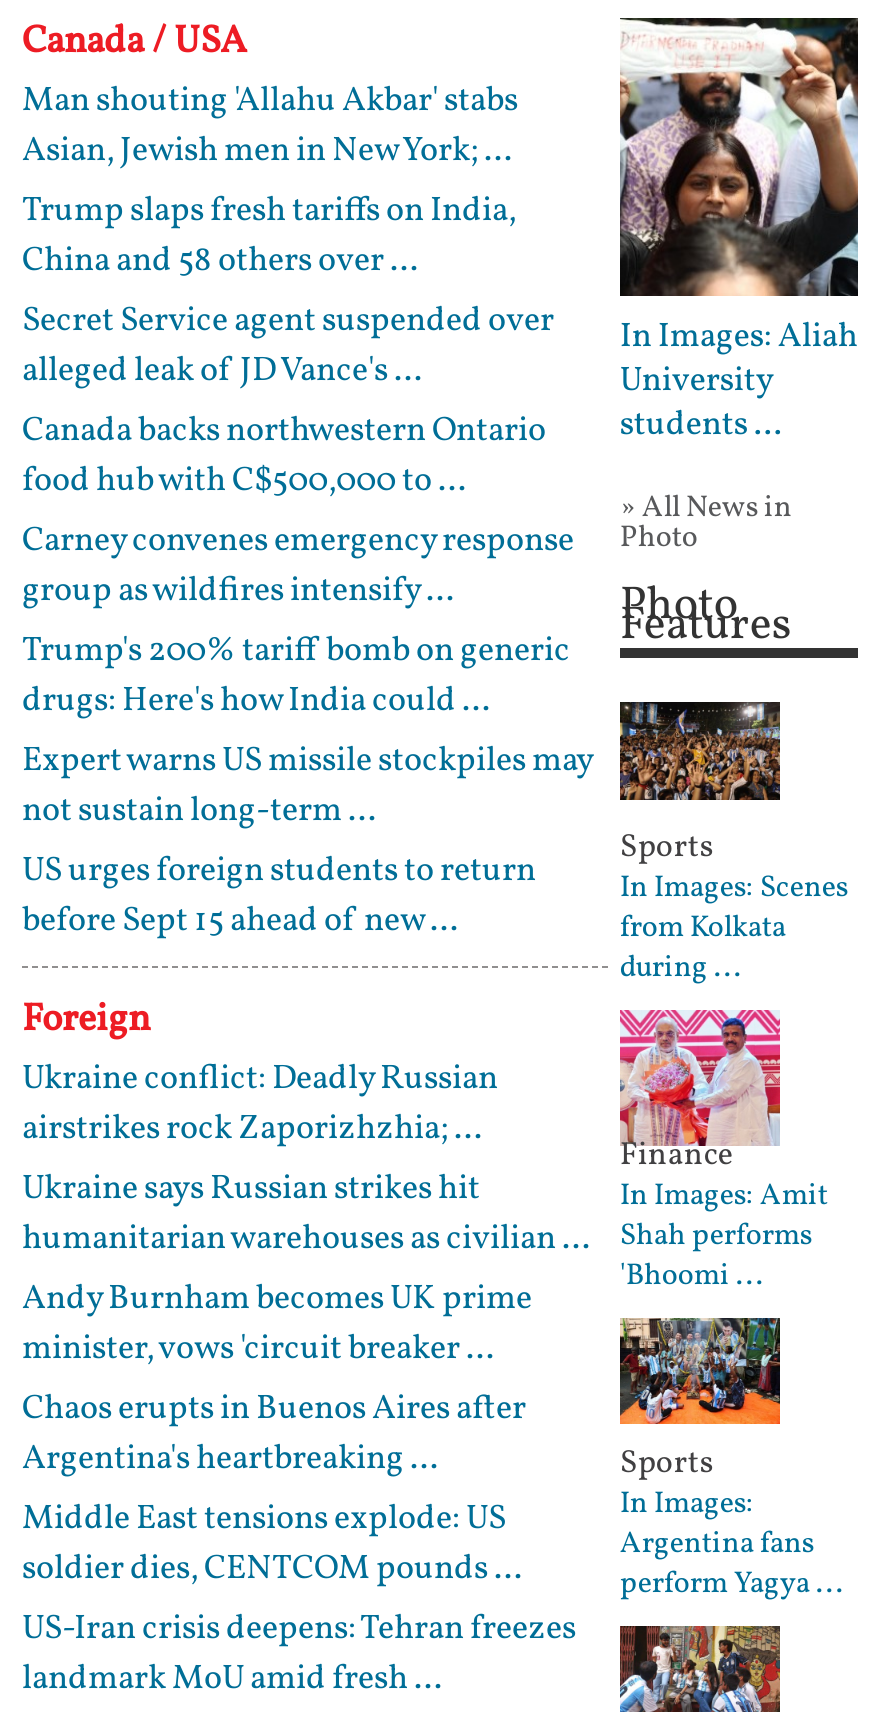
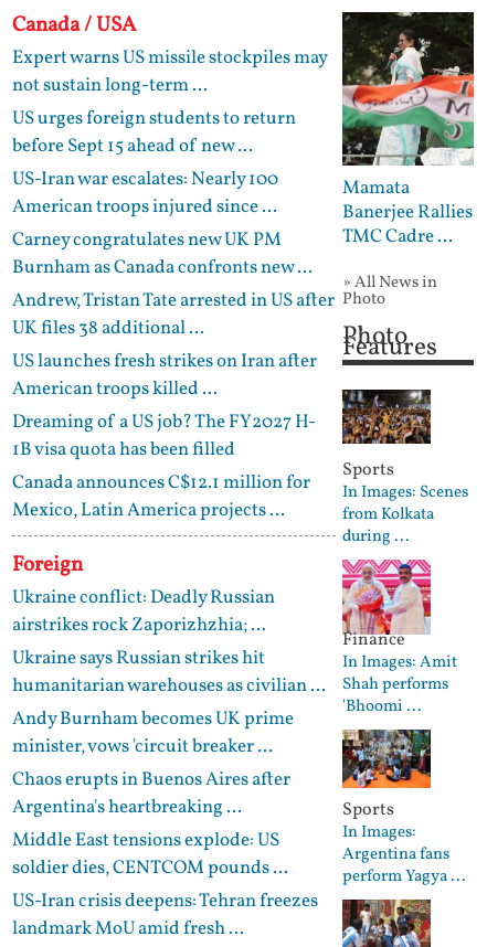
[618,18,860,448] [image] | In Images: Aliah | University | students ... -> [341,12,475,250] [image] | Mamata | Banerjee Rallies | TMC Cadre ...
[22,78,574,724] Man shouting 'Allahu Akbar' stabs | Asian, Jewish men in New York; ... | Trump slaps fresh tariffs on India, | China and 58 others over ... | Secret Service agent suspended over | alleged leak of JD Vance's ... | Canada backs northwestern Ontario | food hub with C$500,000 to ... | Carney convenes emergency response | group as wildfires intensify ... | Trump's 200% tariff bomb on generic | drugs: Here's how India could ... -> none
moved [22,738,592,944] -> [12,45,327,159]: Expert warns US missile stockpiles may | not sustain long-term ... | US urges foreign students to return | before Sept 15 ahead of new ...
none -> [12,167,335,523] US-Iran war escalates: Nearly 100 | American troops injured since ... | Carney congratulates new UK PM | Burnham as Canada confronts new ... | Andrew, Tristan Tate arrested in US after | UK files 38 additional ... | US launches fresh strikes on Iran after | American troops killed ... | Dreaming of a US job? The FY2027 H- | 1B visa quota has been filled | Canada announces C$12.1 million for | Mexico, Latin America projects ...

